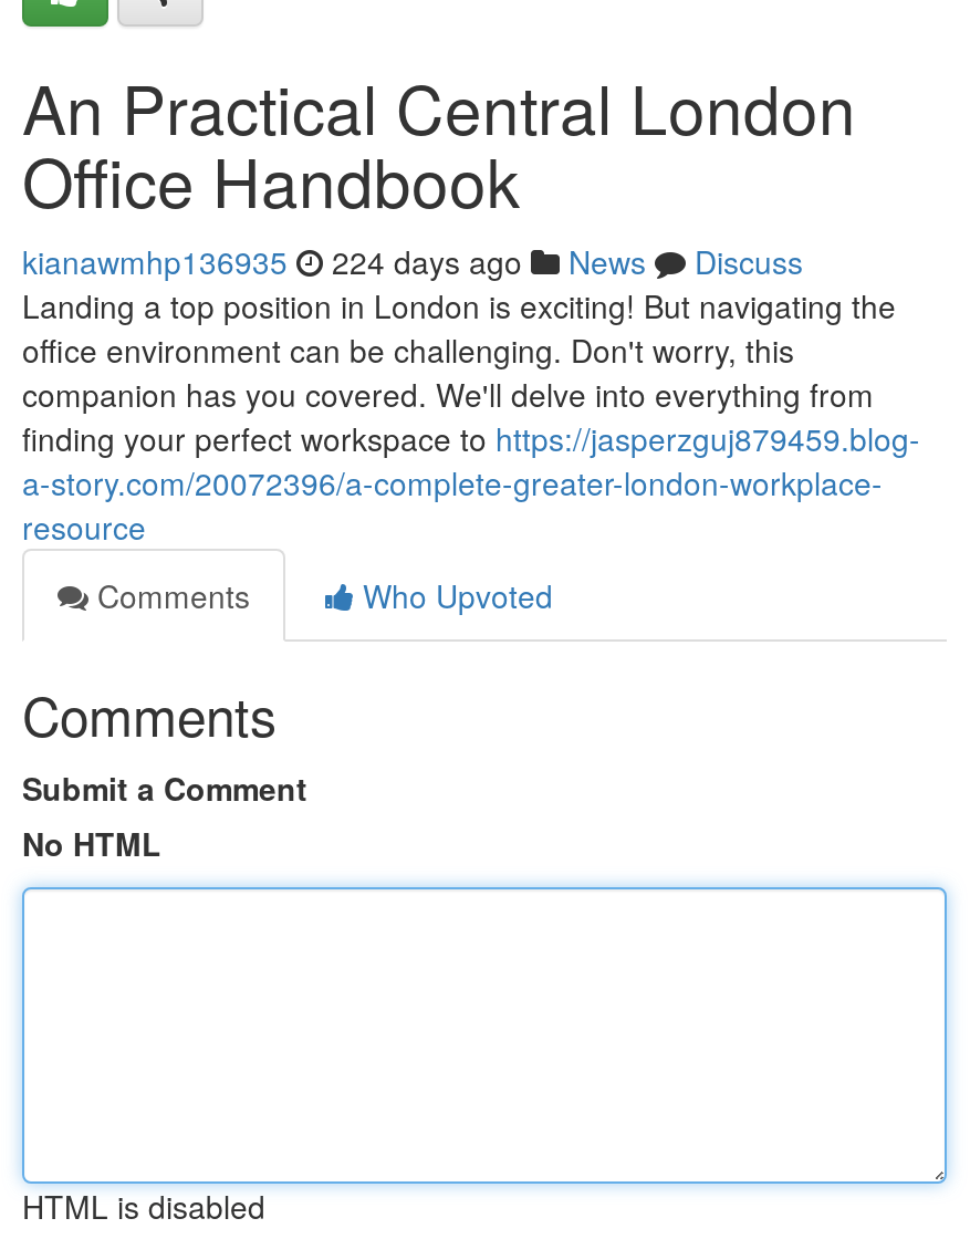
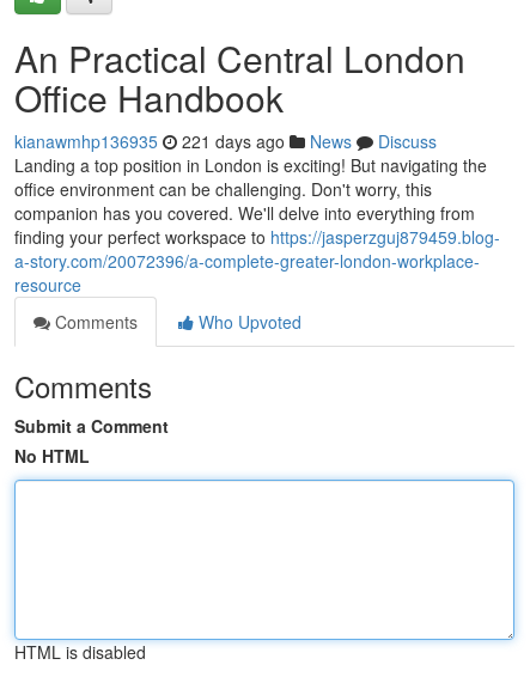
[22,239,803,283] kianawmhp136935 224 days ago News Discuss -> [14,129,437,153] kianawmhp136935 221 days ago News Discuss

